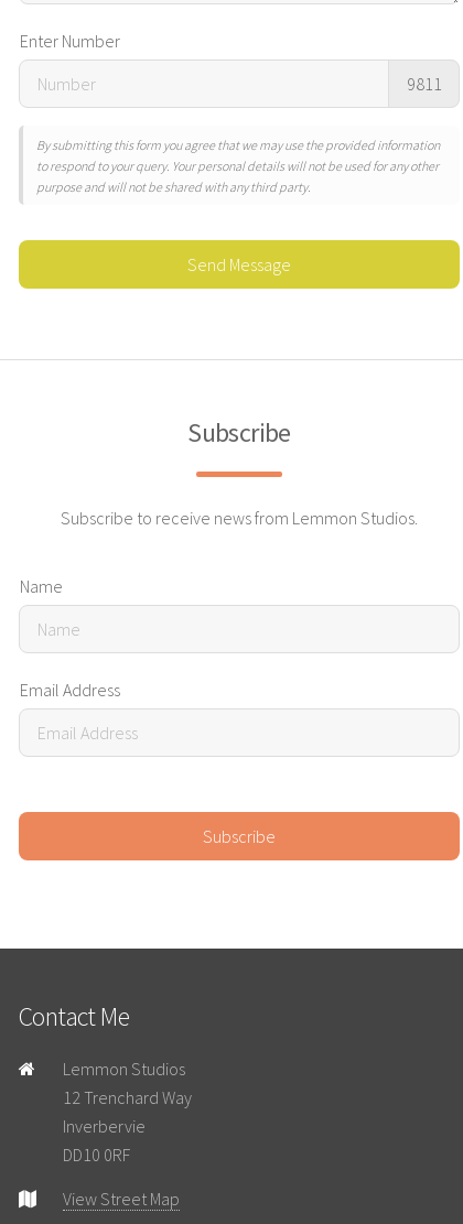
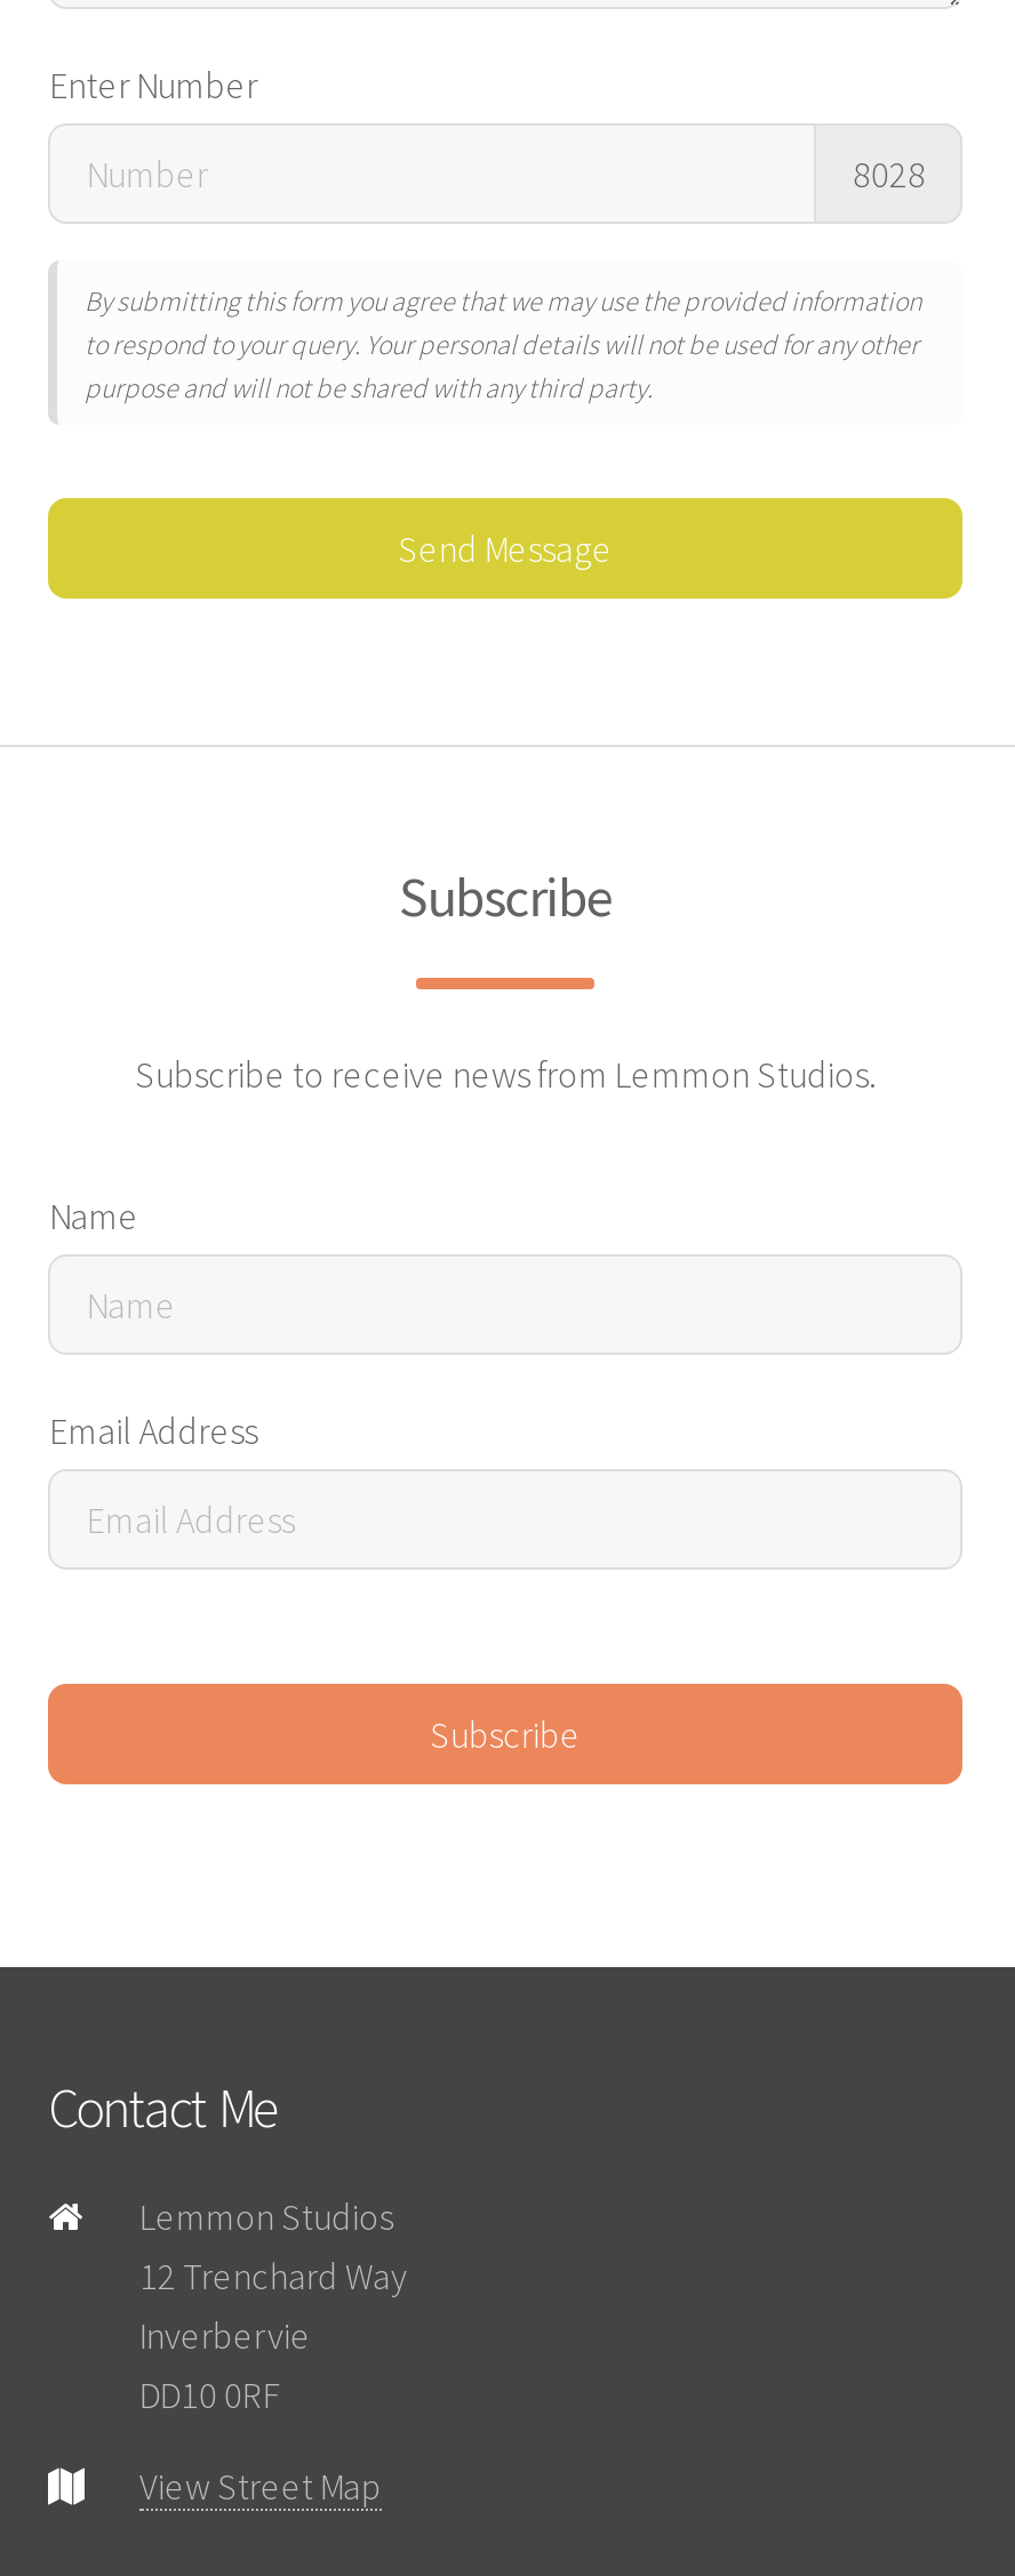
[407,73,442,95] 9811 -> [853,152,926,198] 8028

